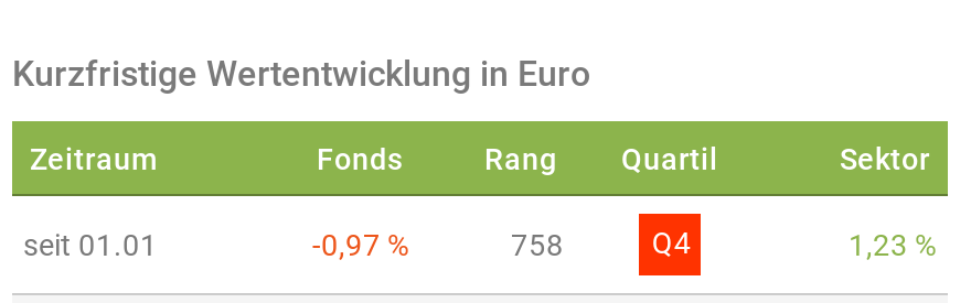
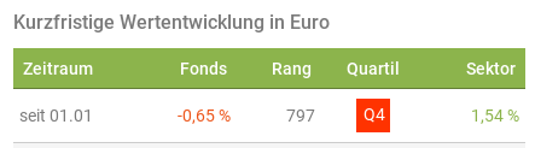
[312,228,409,263] -0,97 % -> [178,106,231,125] -0,65 %
[511,228,564,263] 758 -> [286,106,315,125] 797
[849,228,937,263] 1,23 % -> [471,106,519,125] 1,54 %

